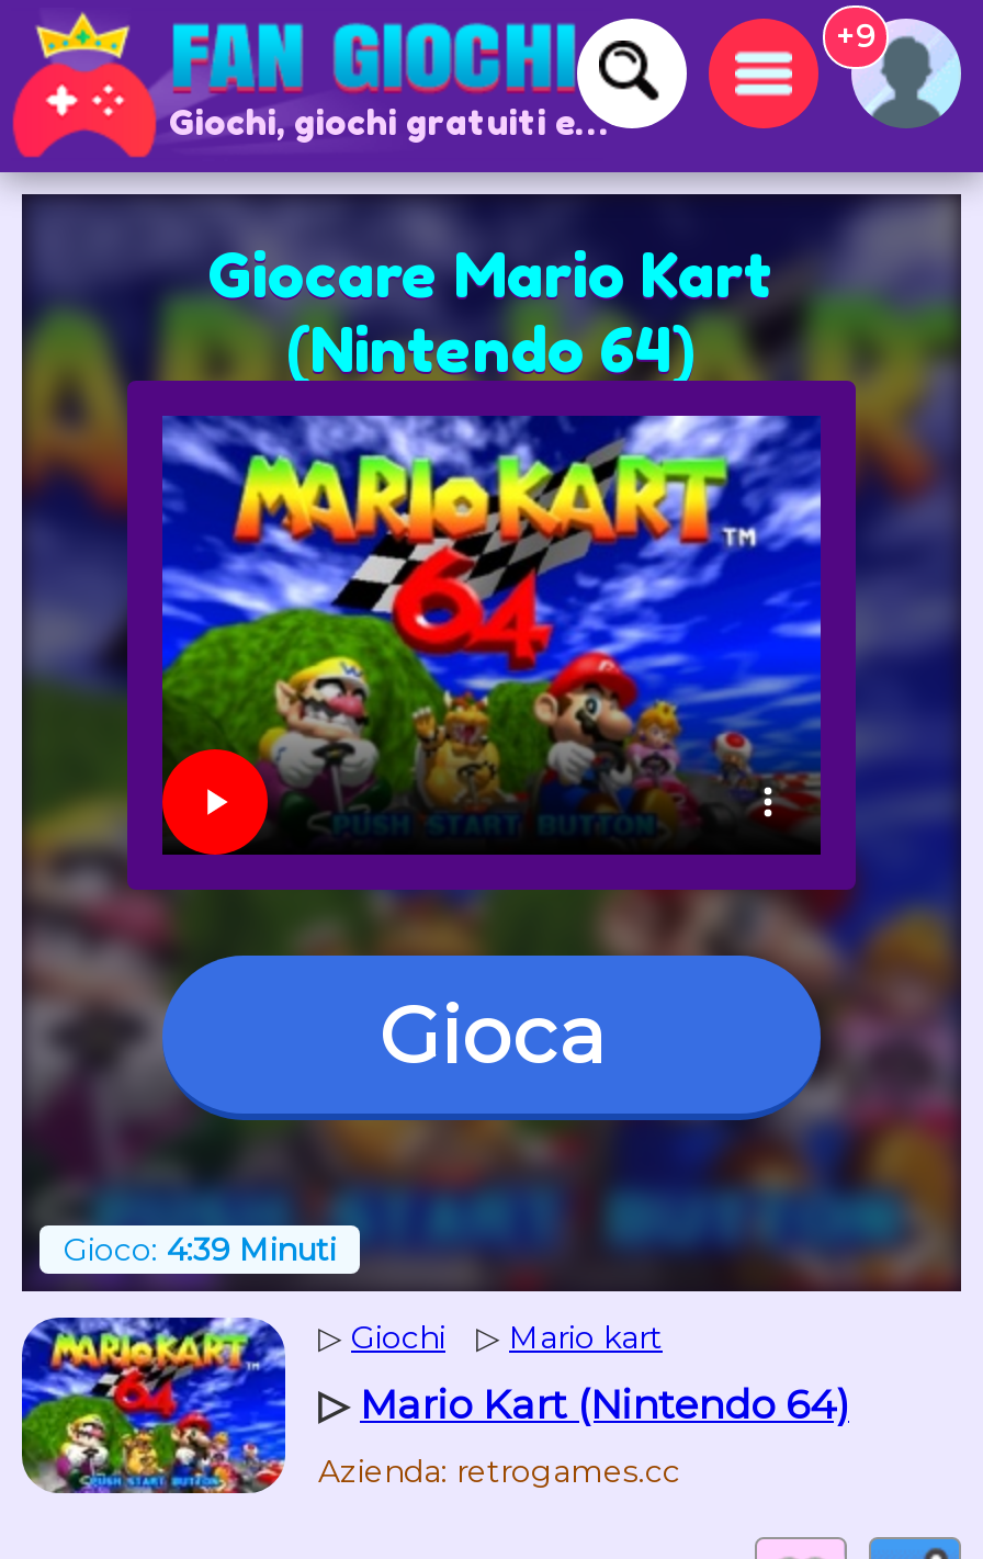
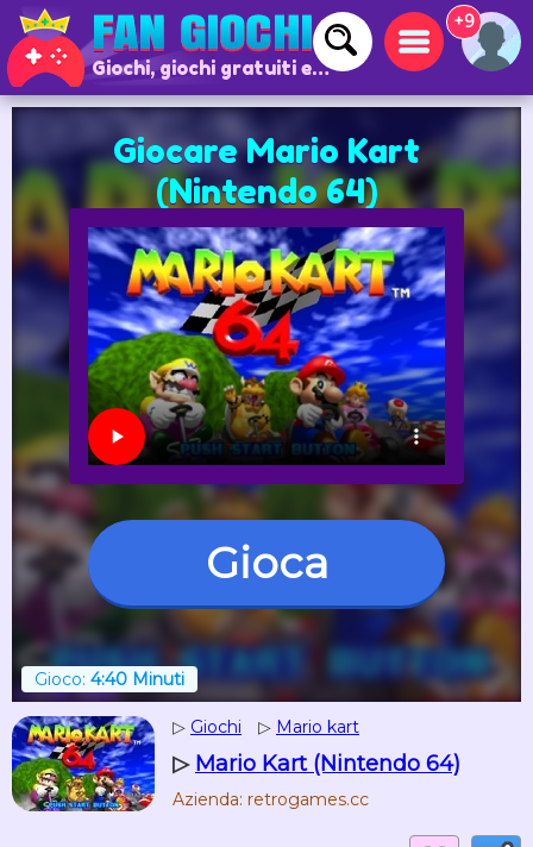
[64,1230,336,1269] Gioco: 4:39 Minuti -> [35,669,184,690] Gioco: 4:40 Minuti

